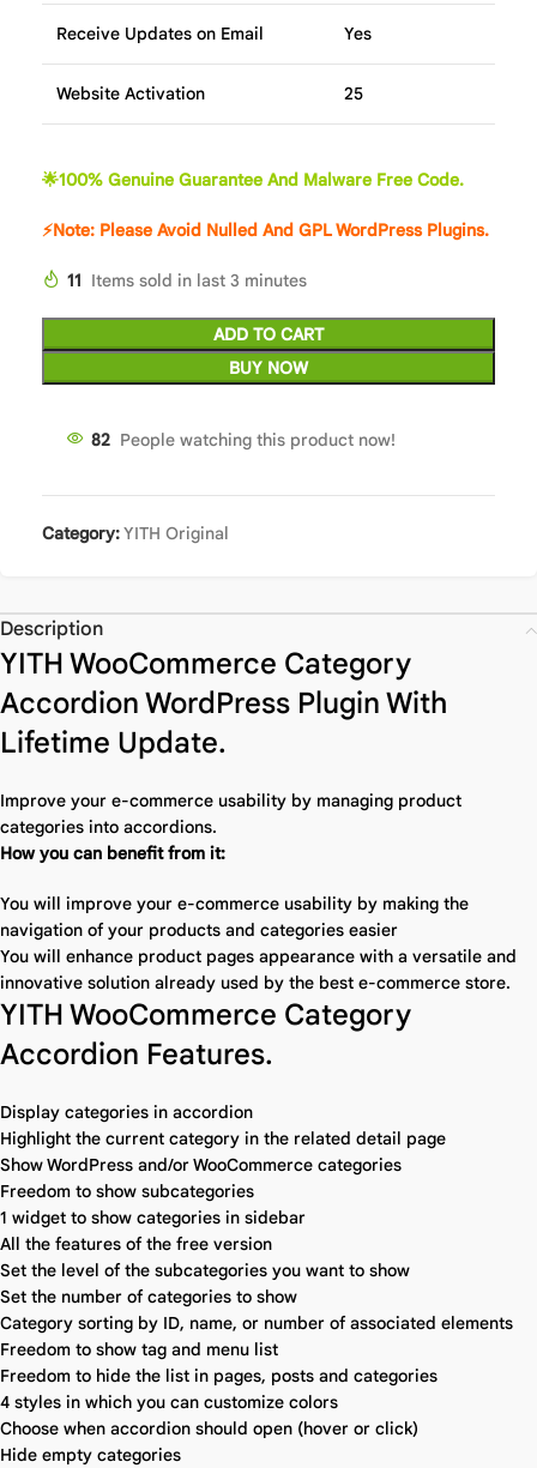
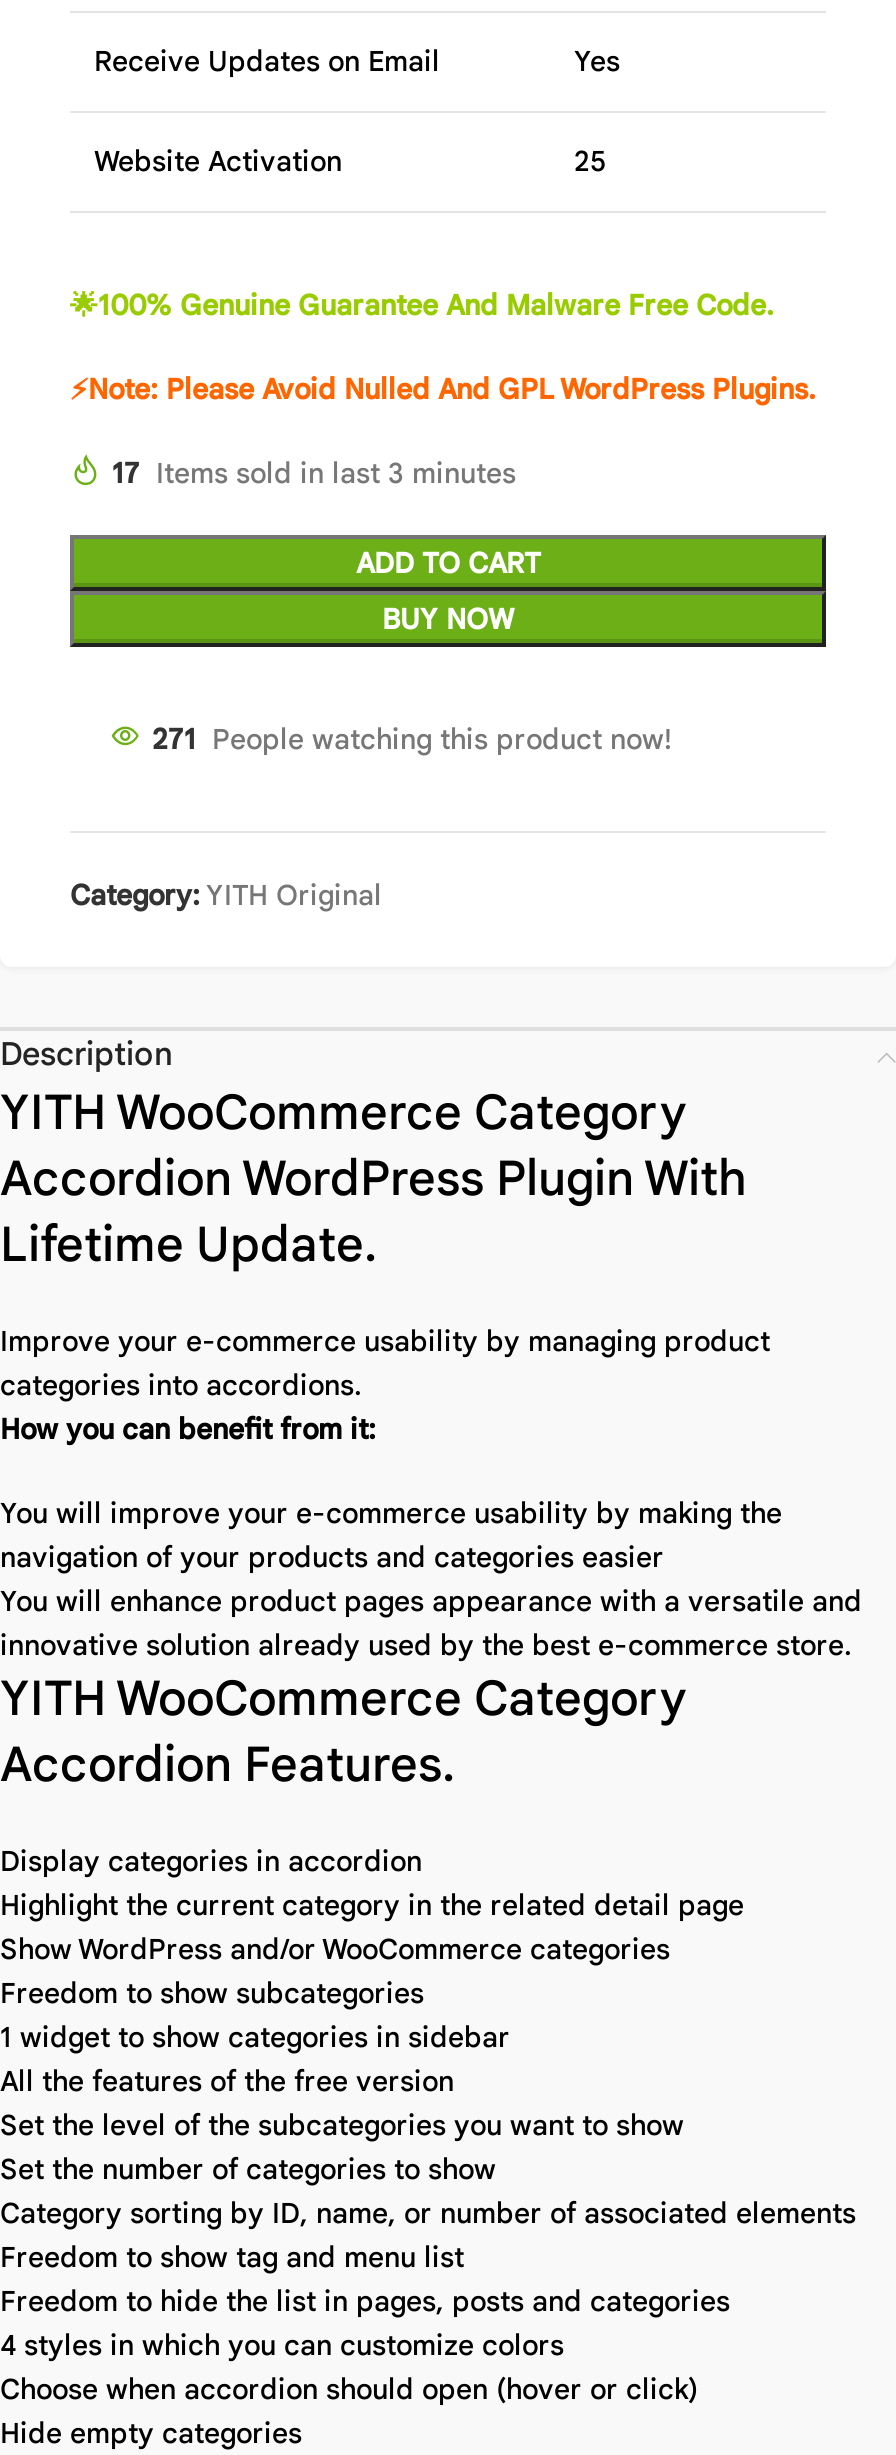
[67,269,307,291] 11 Items sold in last 3 minutes -> [112,454,516,490] 17 Items sold in last 3 minutes
[91,429,396,450] 82 People watching this product now! -> [152,720,672,756] 271 People watching this product now!

